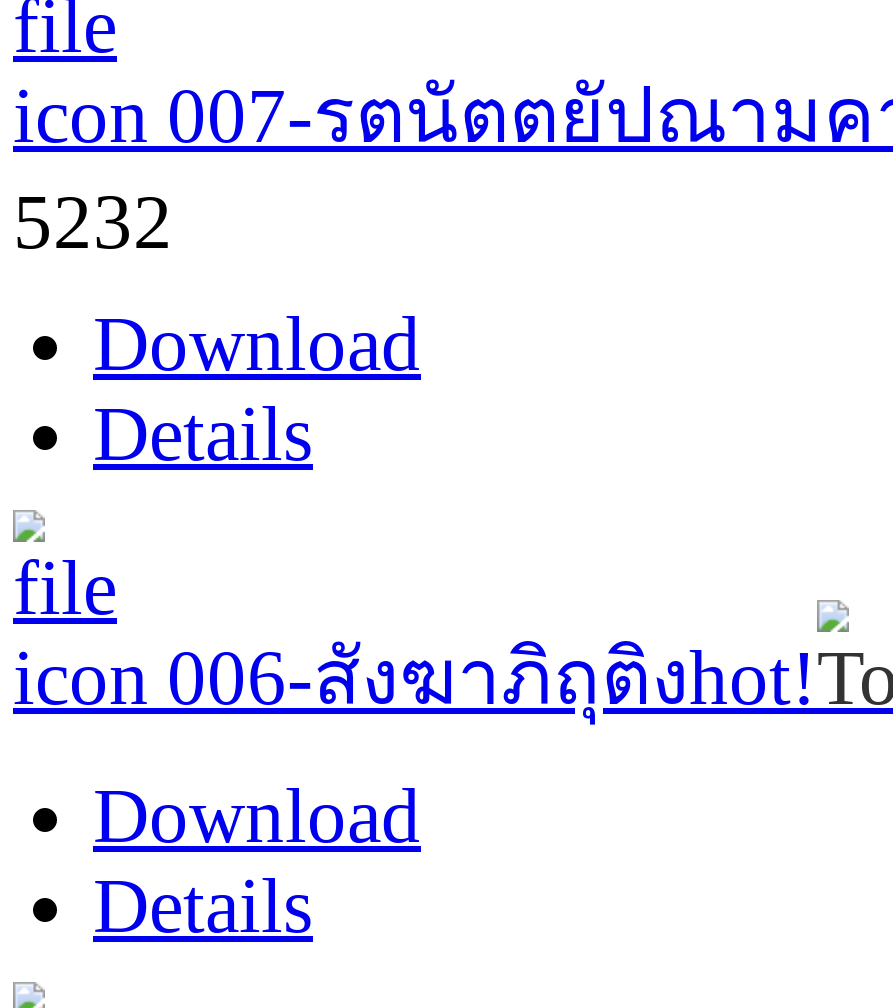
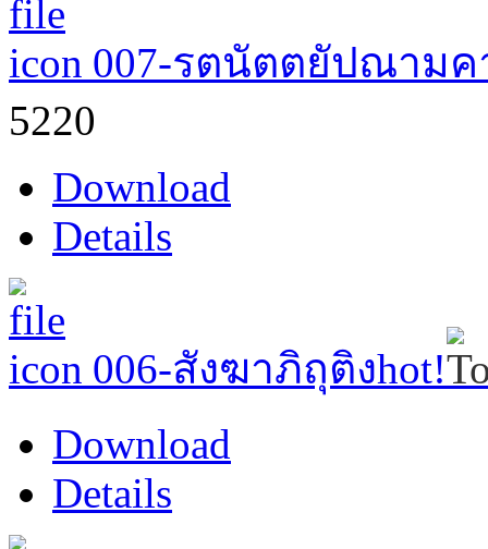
[13,178,173,264] 5232 -> [9,97,96,144] 5220

